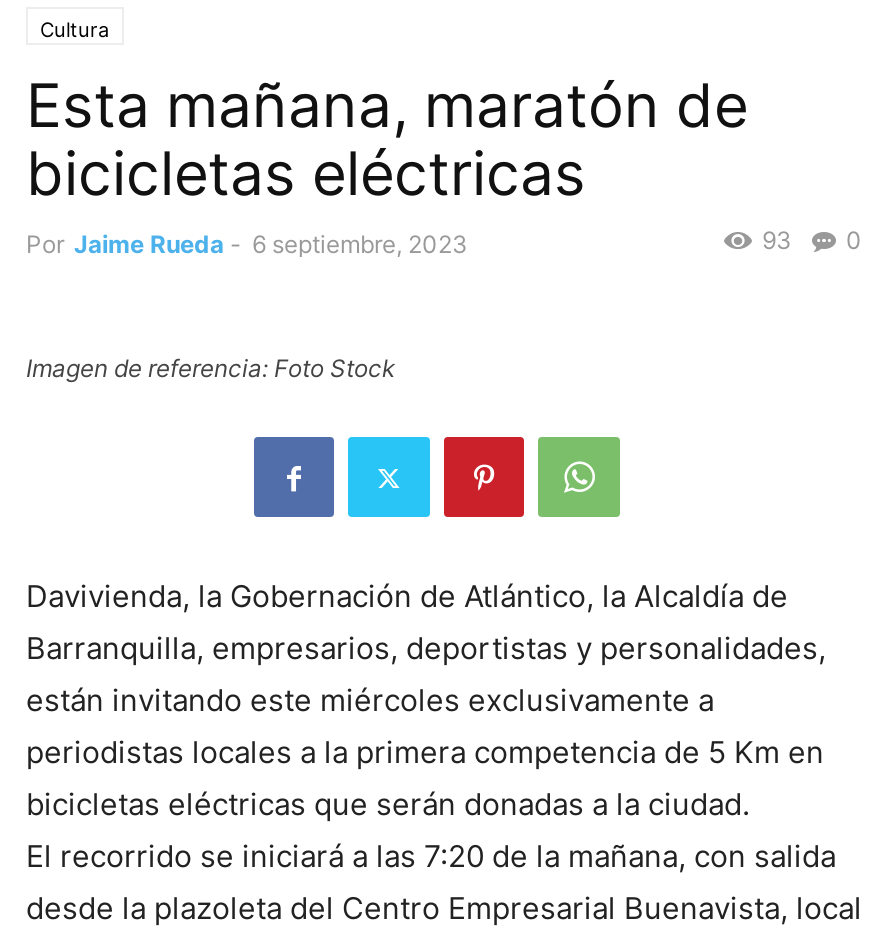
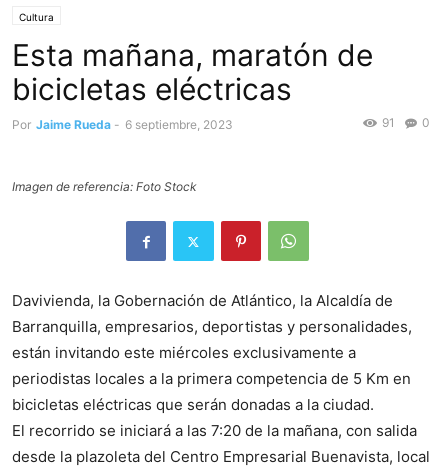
[762,225,862,255] 93 0 -> [382,115,430,130] 91 0

